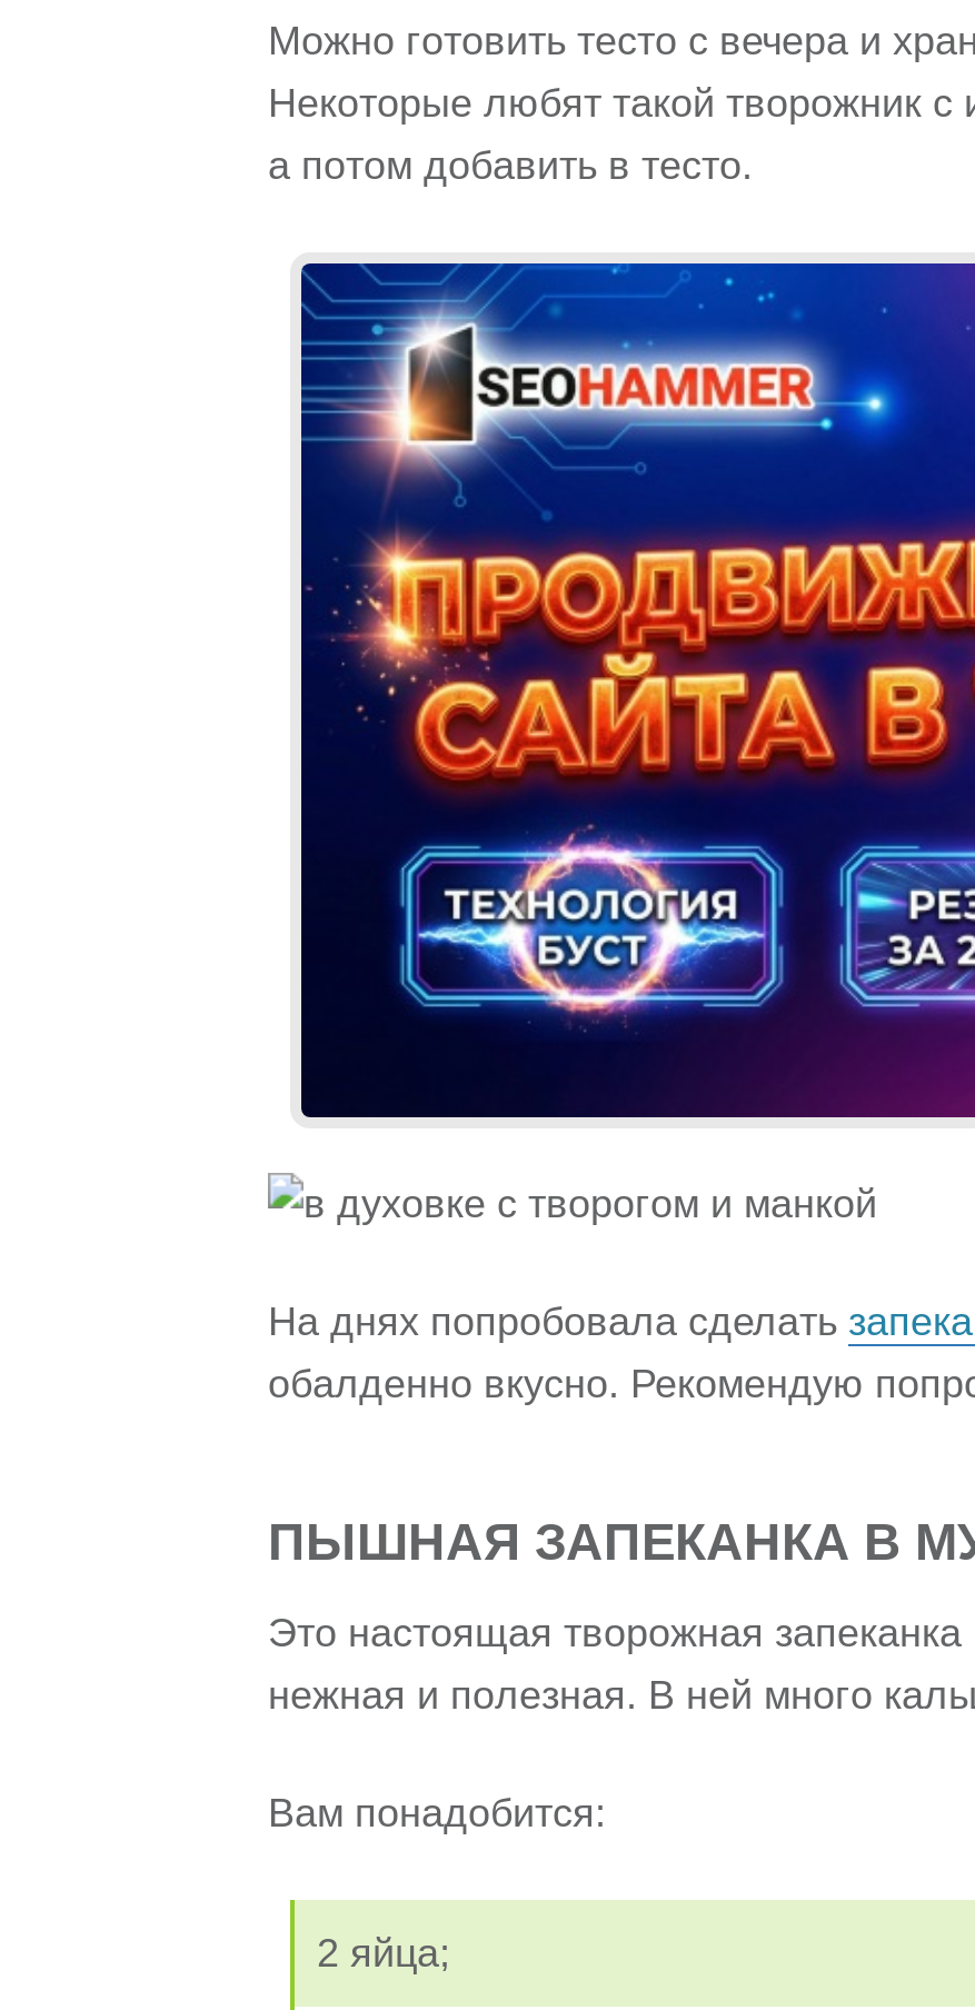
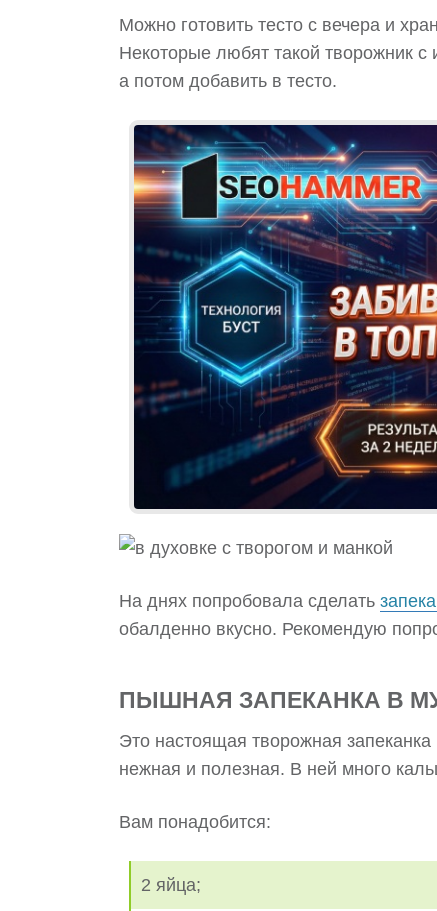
[299,261,968,1117] [image] -> [133,124,434,509] [image]

